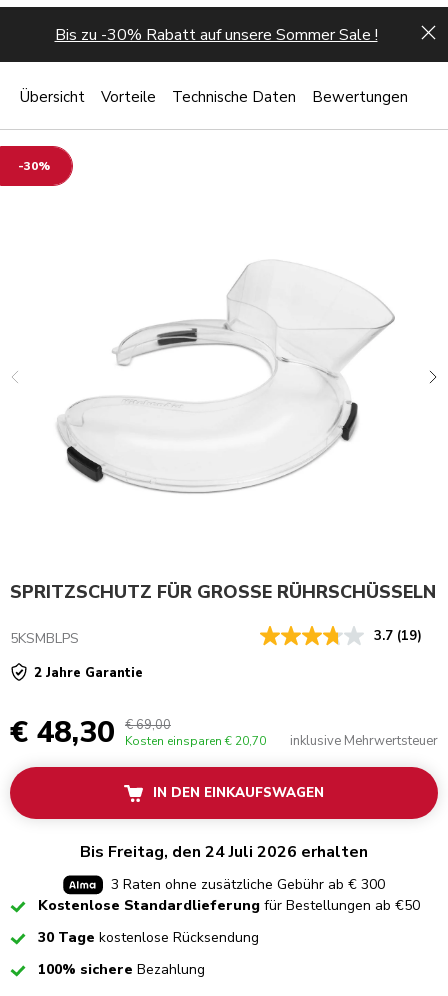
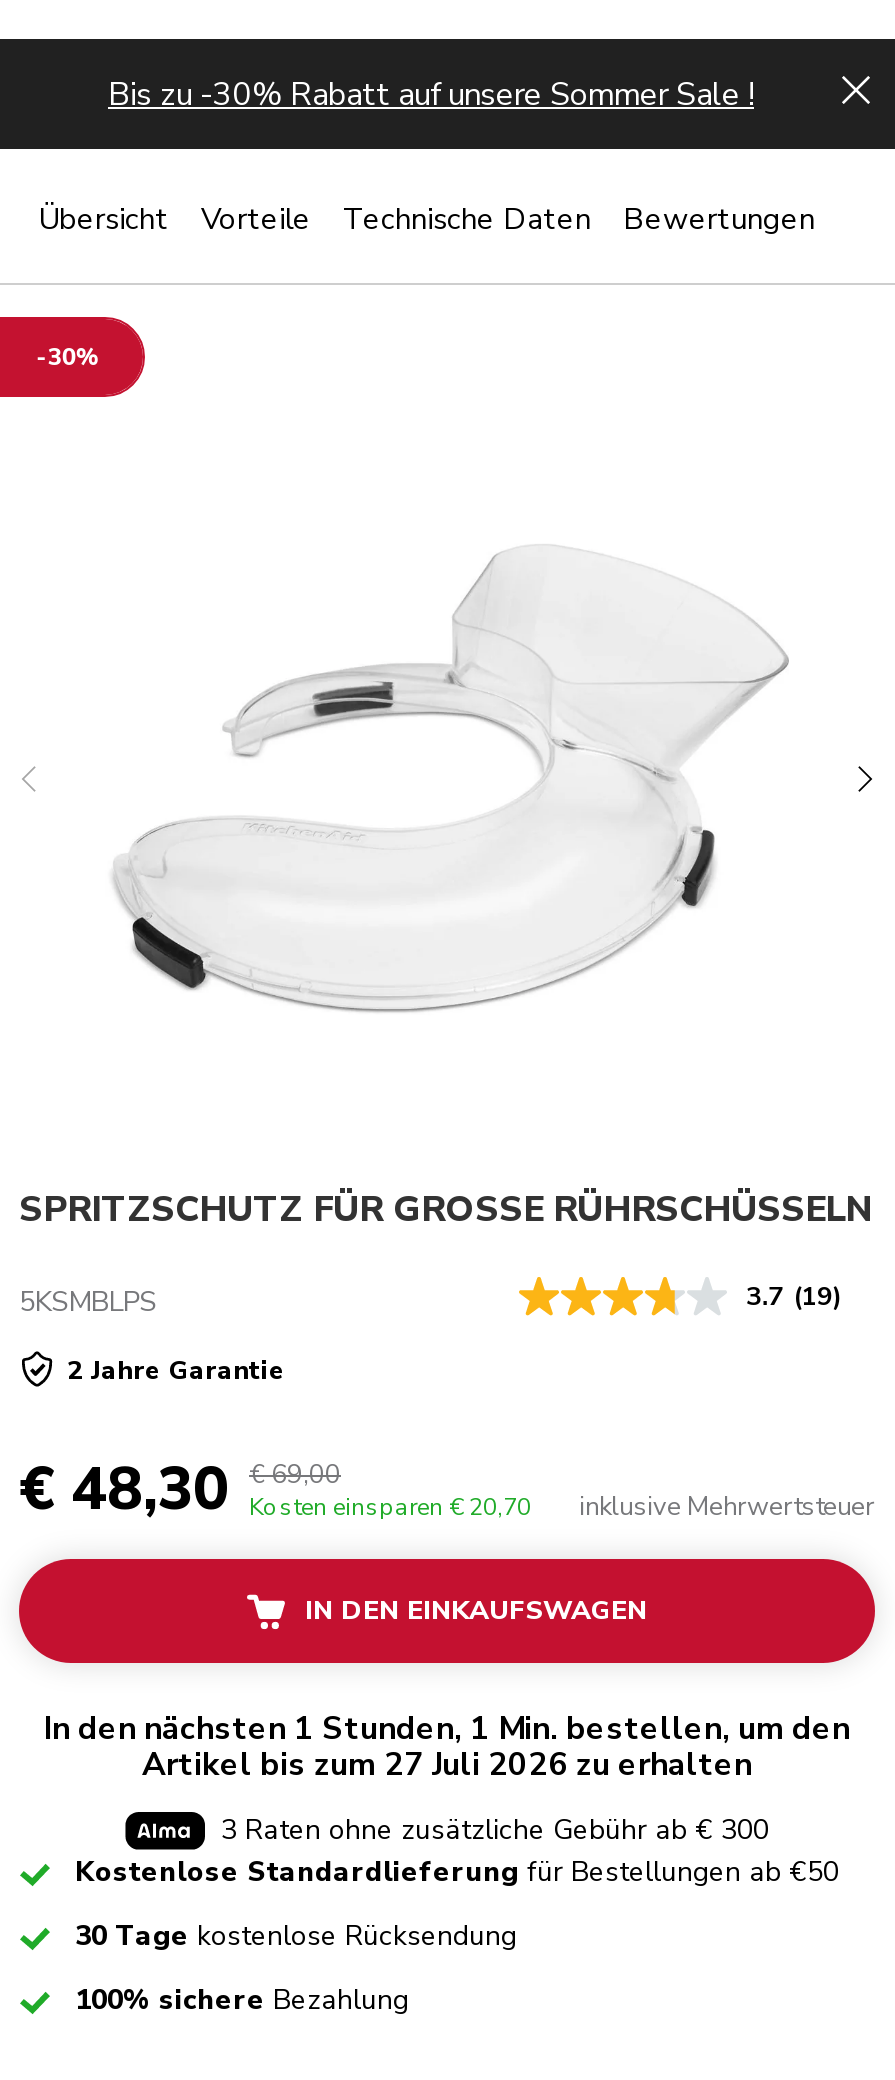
[80,841,368,863] Bis Freitag, den 24 Juli 2026 erhalten -> [44,1708,850,1788] In den nächsten 1 Stunden, 1 Min. bestellen, um den | Artikel bis zum 27 Juli 2026 zu erhalten

